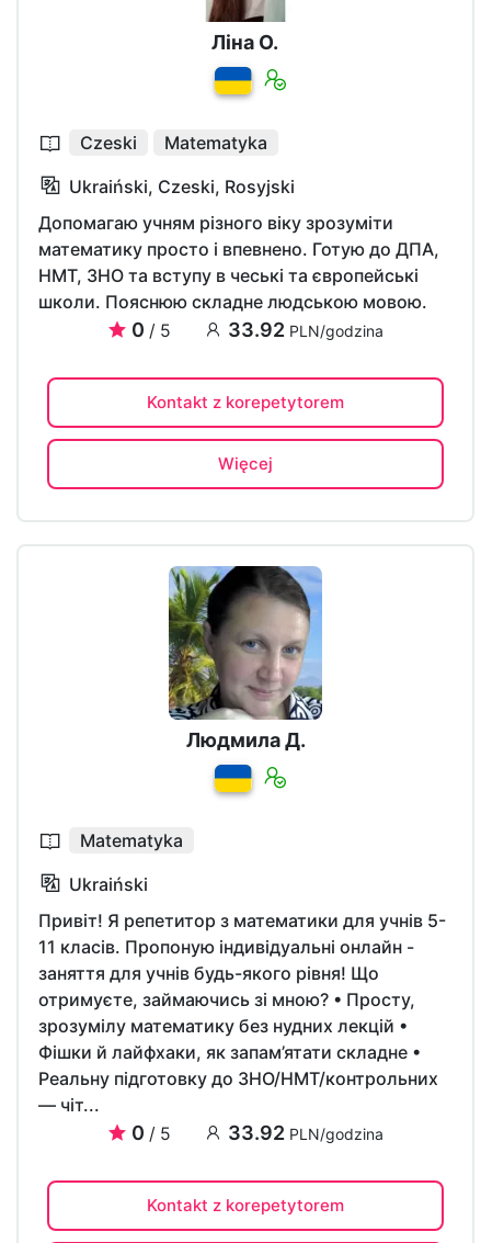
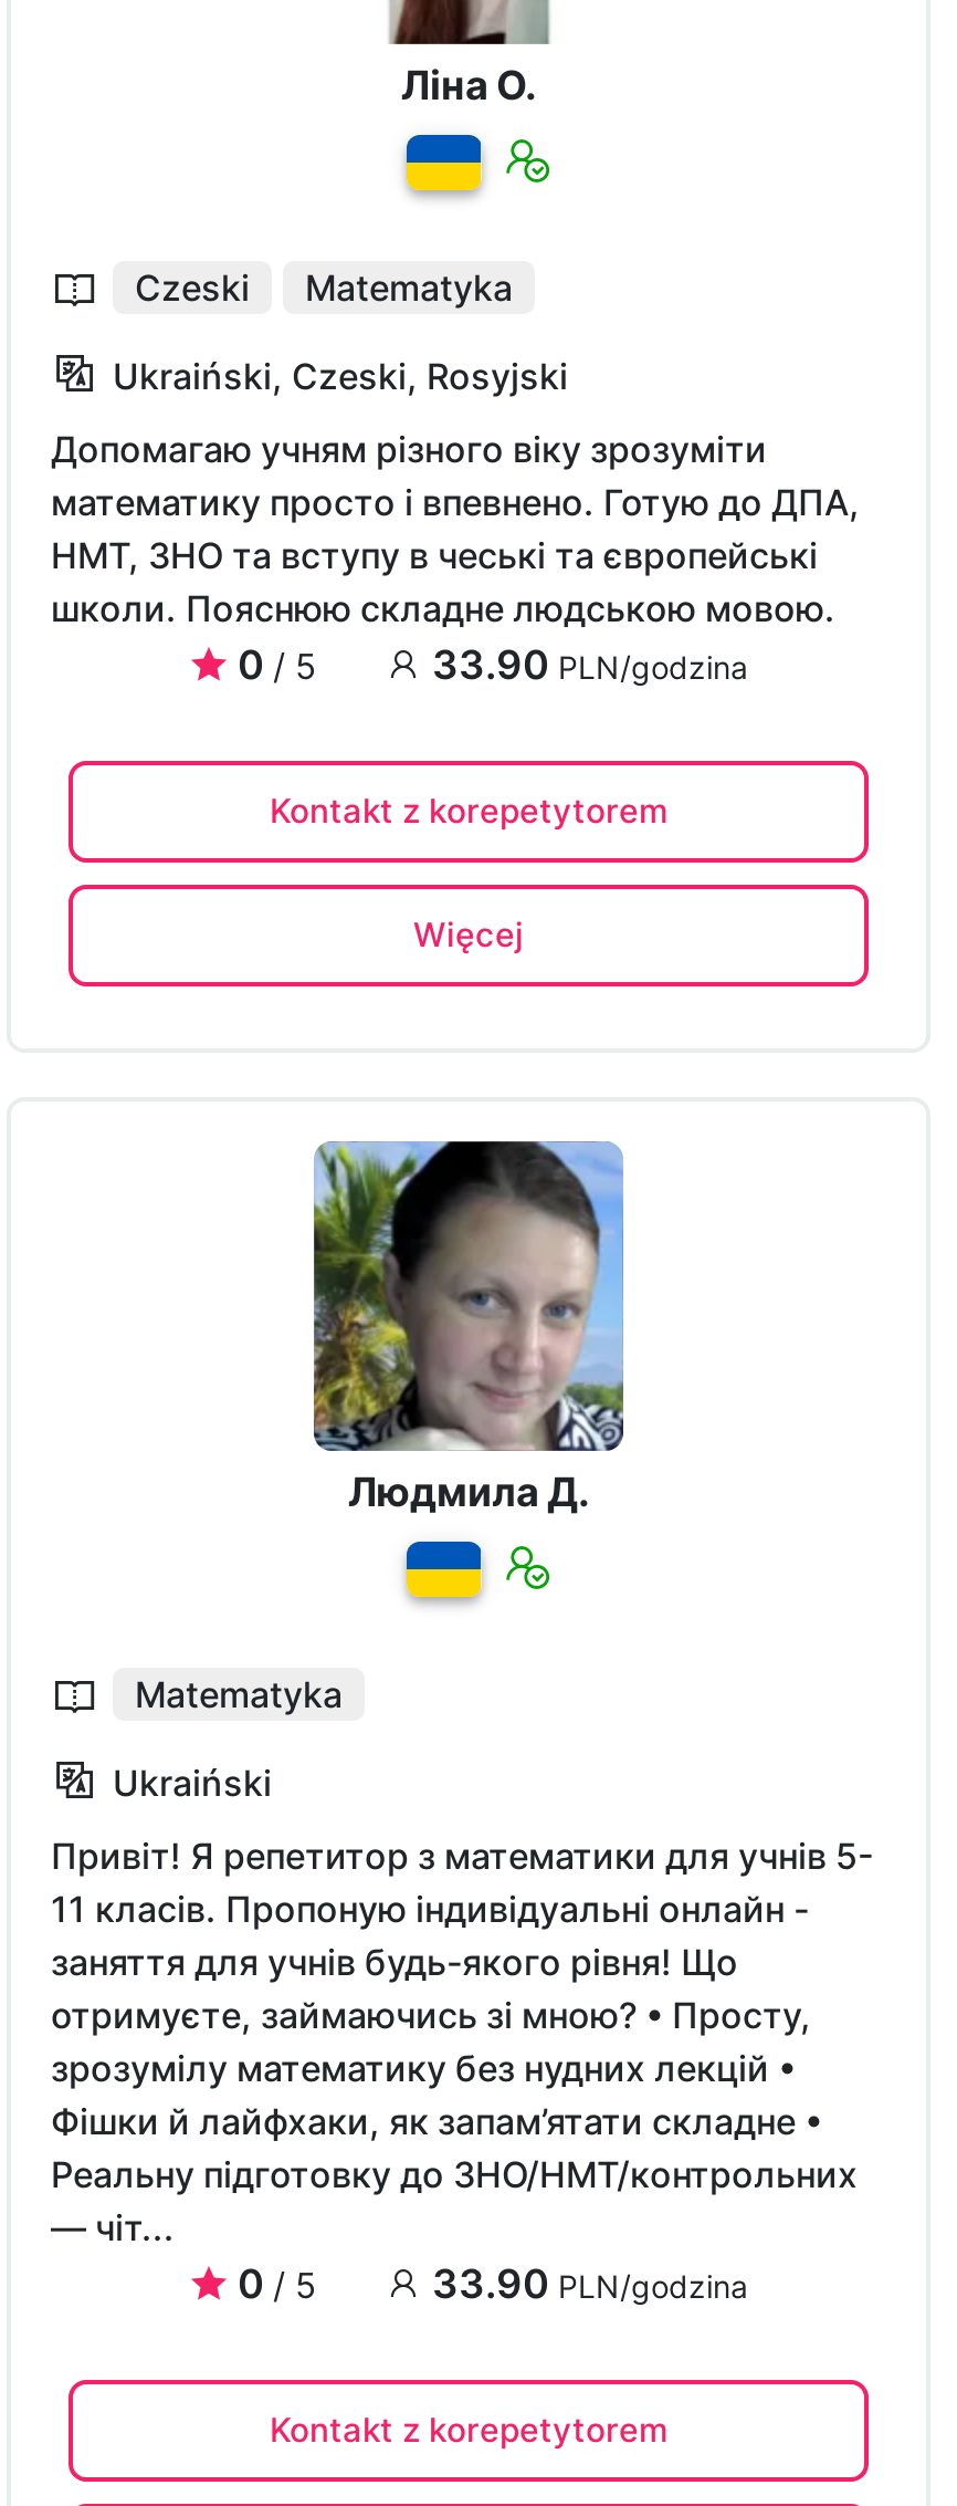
[224,318,383,341] 33.92 PLN/godzina -> [423,641,748,688] 33.90 PLN/godzina
[224,1121,383,1144] 33.92 PLN/godzina -> [423,2260,748,2307] 33.90 PLN/godzina

